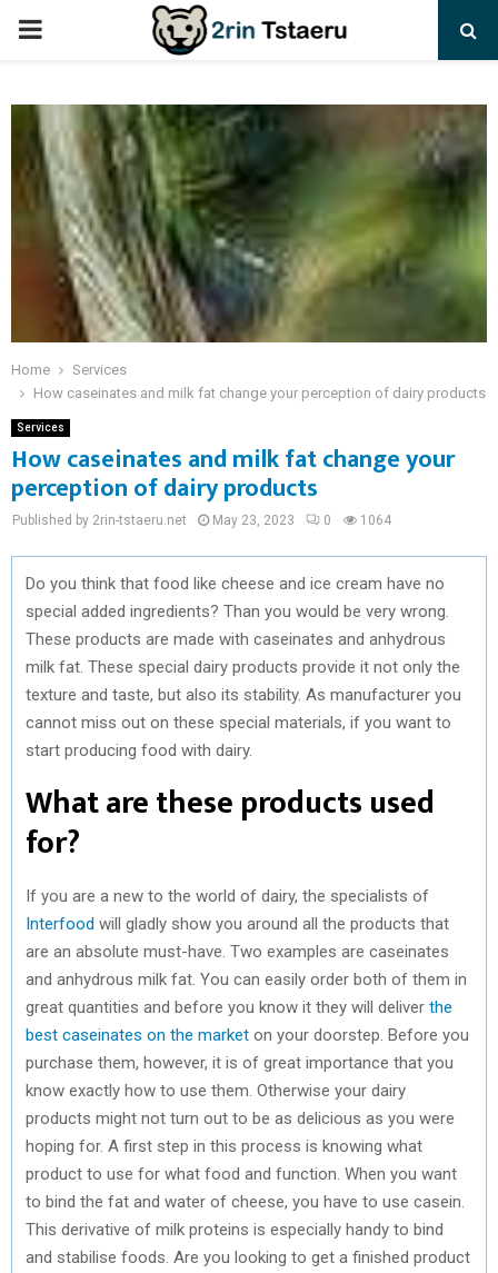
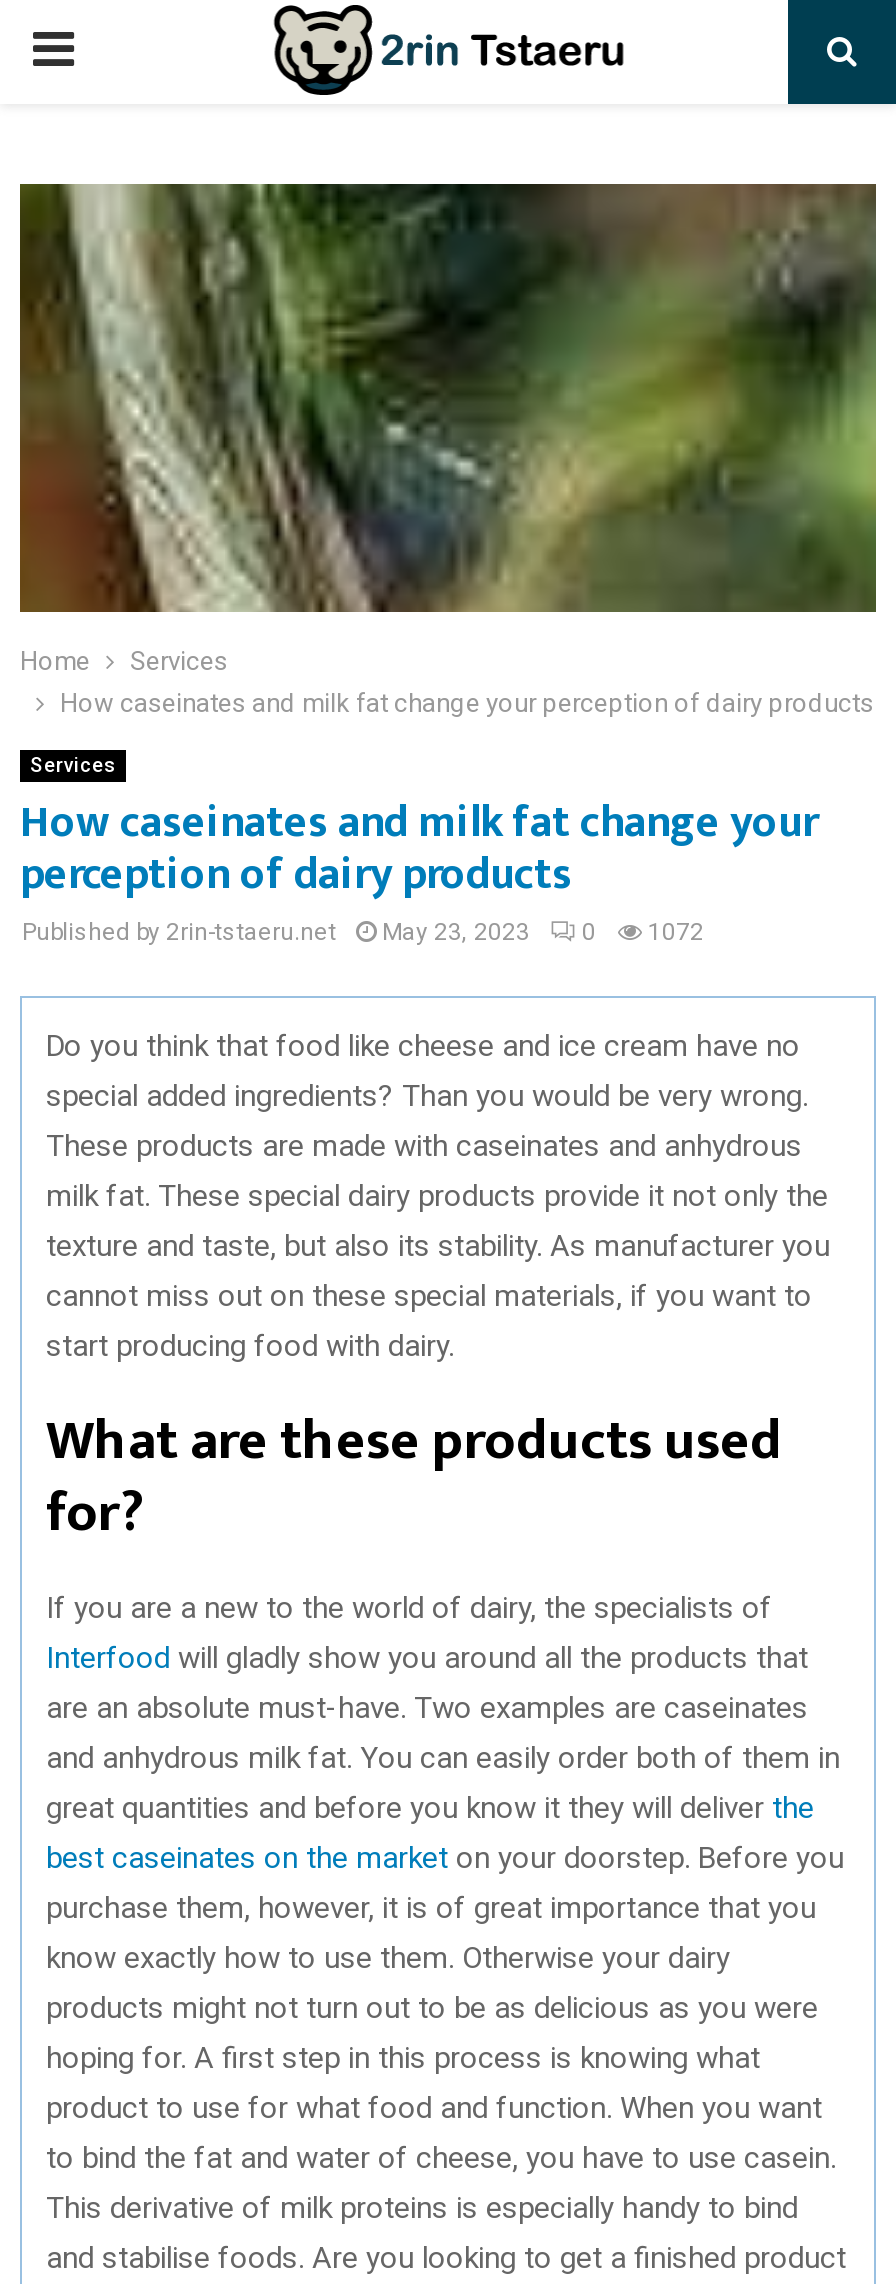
[12,513,391,528] Published by 2rin-tstaeru.net May 23, 2023 0 1064 -> [22,918,704,946] Published by 2rin-tstaeru.net May 23, 2023 0 1072

